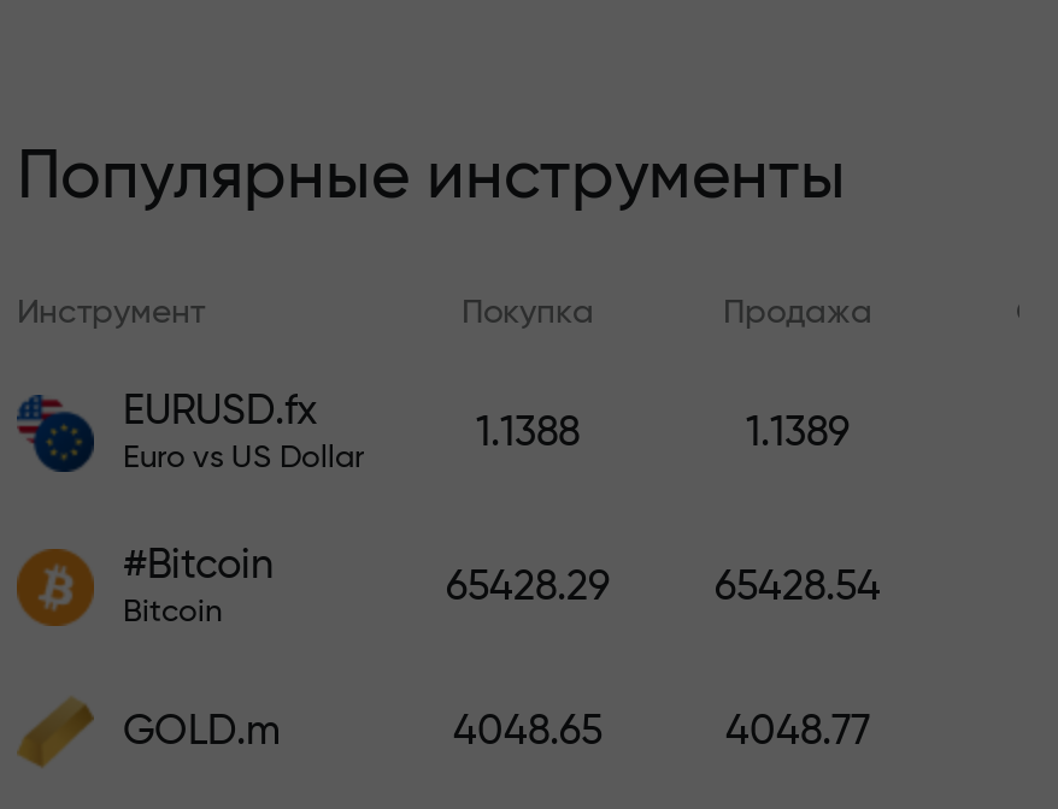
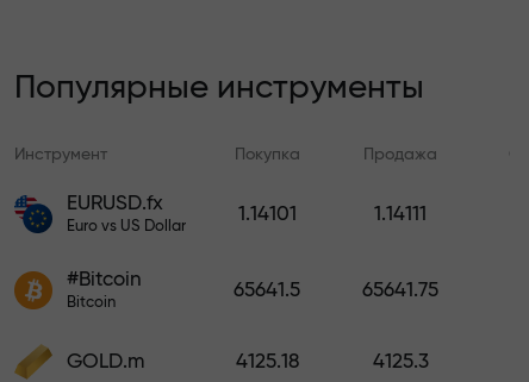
[476,412,580,453] 1.1388 -> [238,203,296,224] 1.14101
[746,412,850,453] 1.1389 -> [374,203,427,224] 1.14111
[446,566,610,607] 65428.29 -> [234,280,300,300] 65641.5
[715,566,881,607] 65428.54 -> [362,280,438,300] 65641.75
[453,710,603,751] 4048.65 -> [235,351,298,371] 4125.18
[725,710,870,751] 4048.77 -> [372,351,428,371] 4125.3

